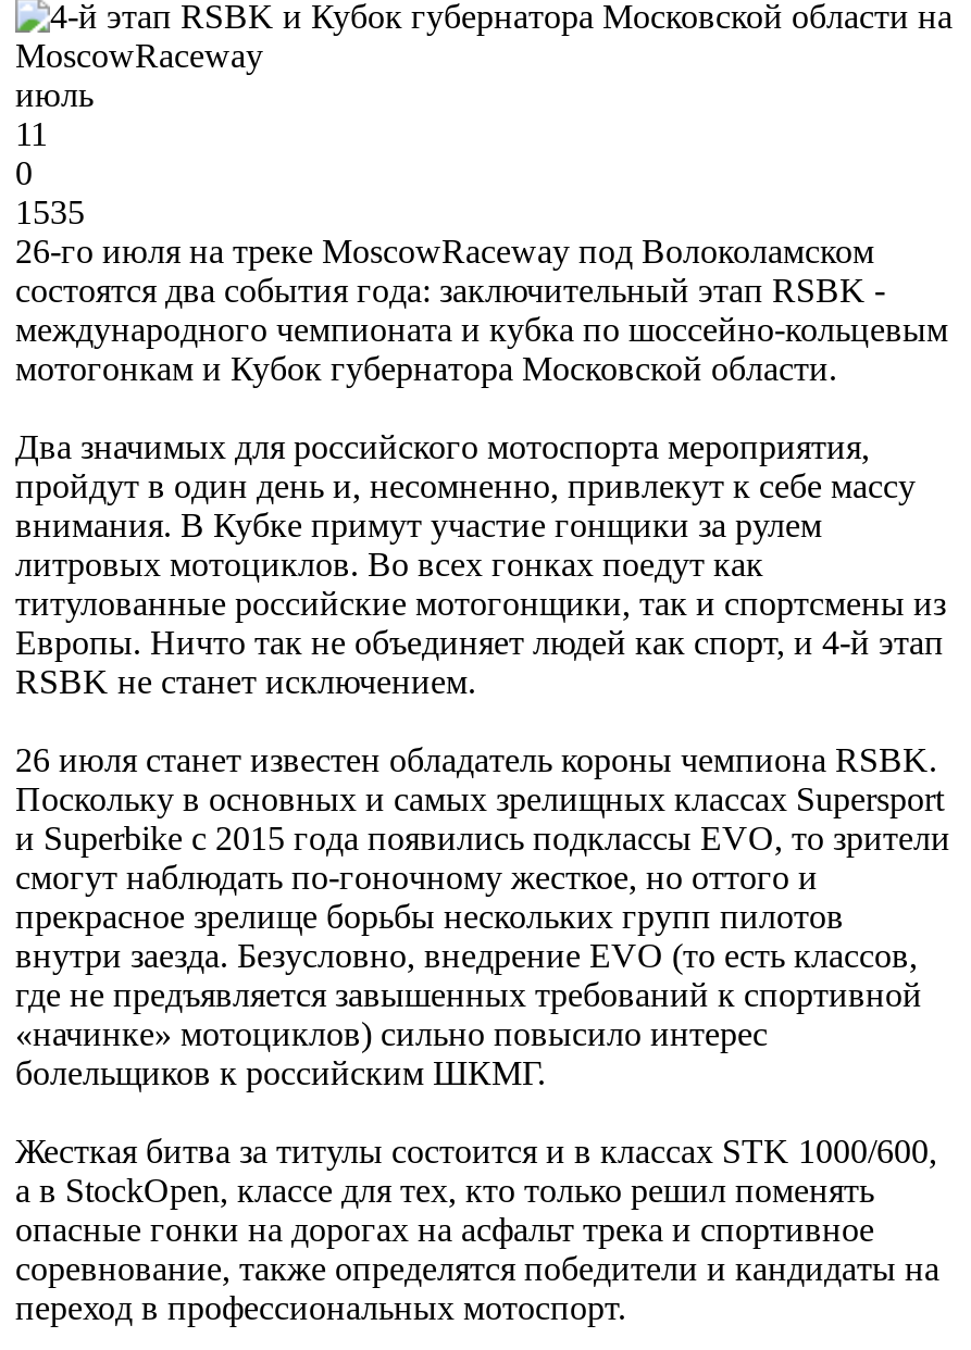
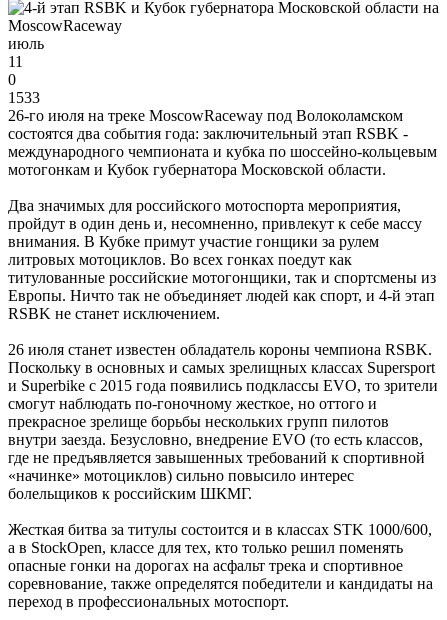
[15,194,85,231] 1535 -> [8,89,40,106] 1533

